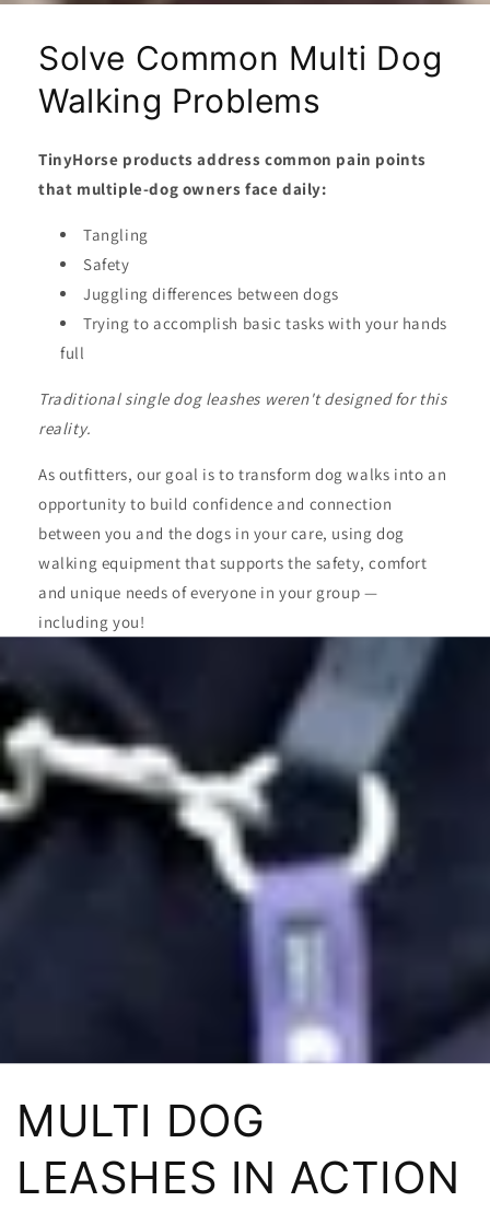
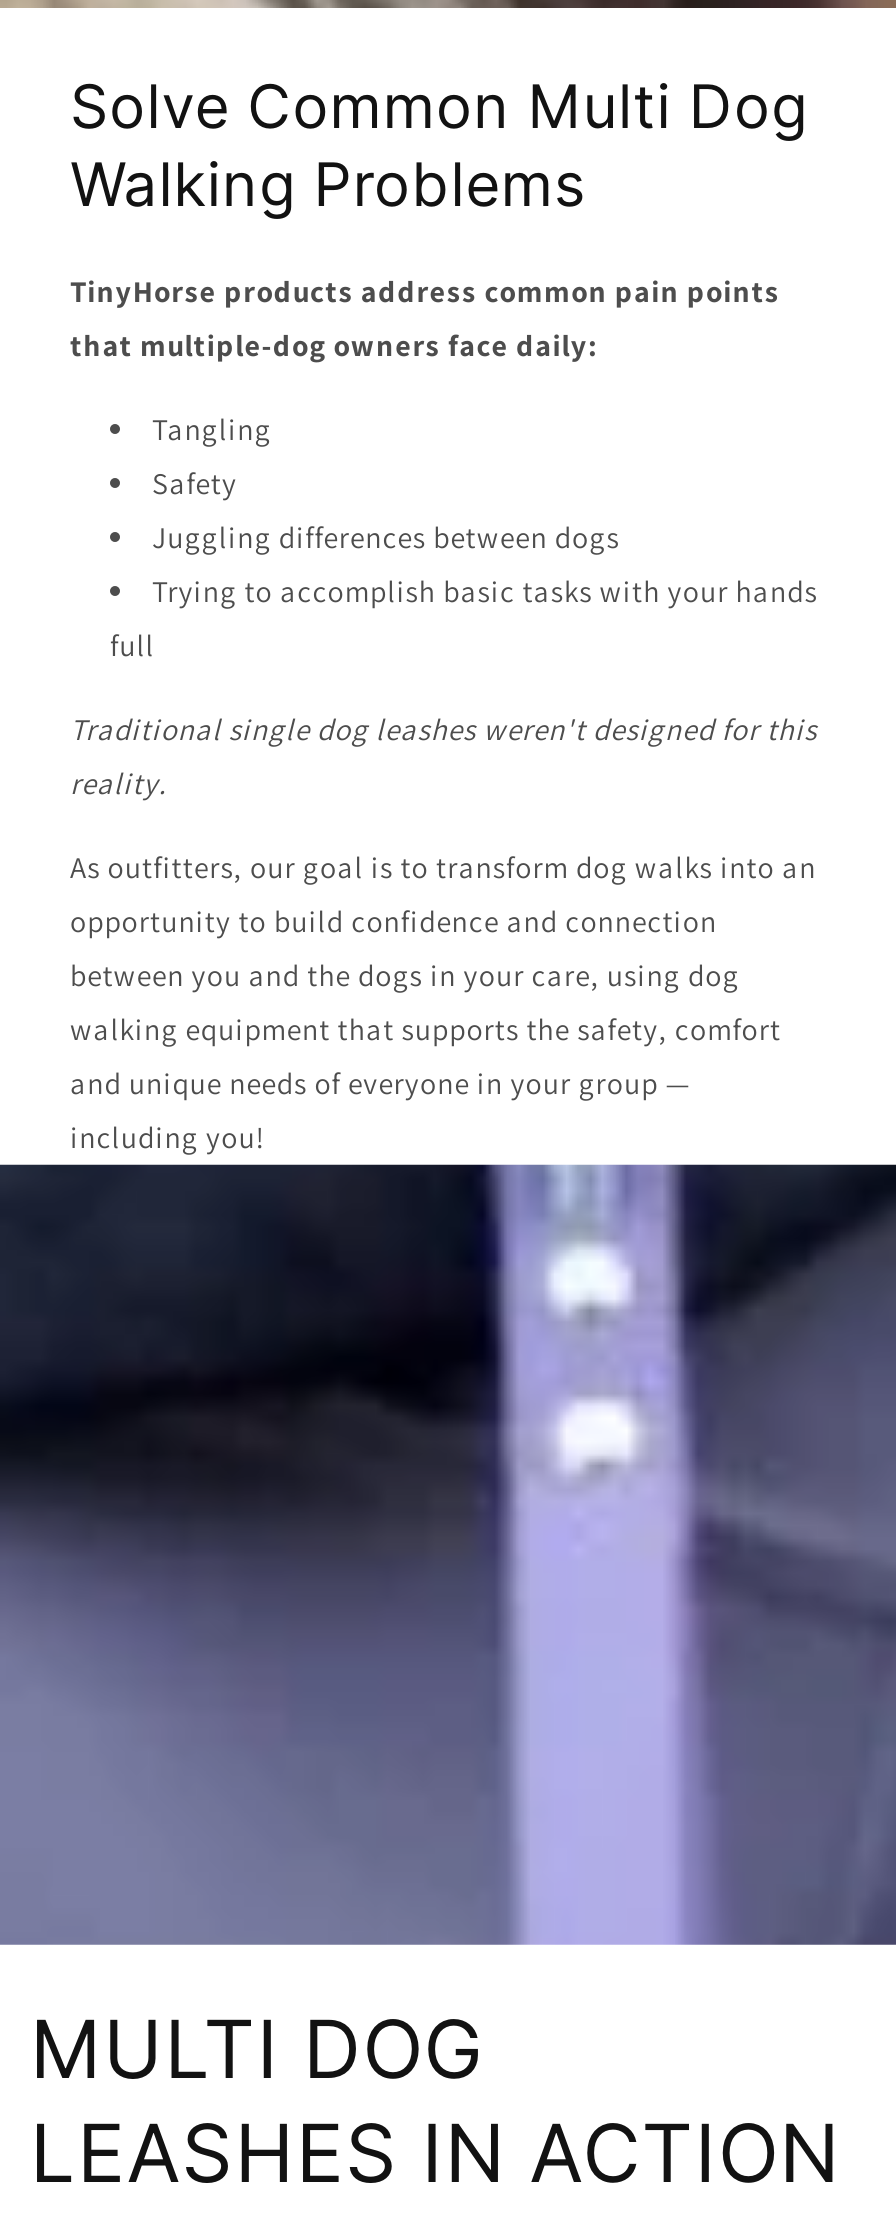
[3,635,487,1064] [image] -> [6,1164,890,1946] [image]

